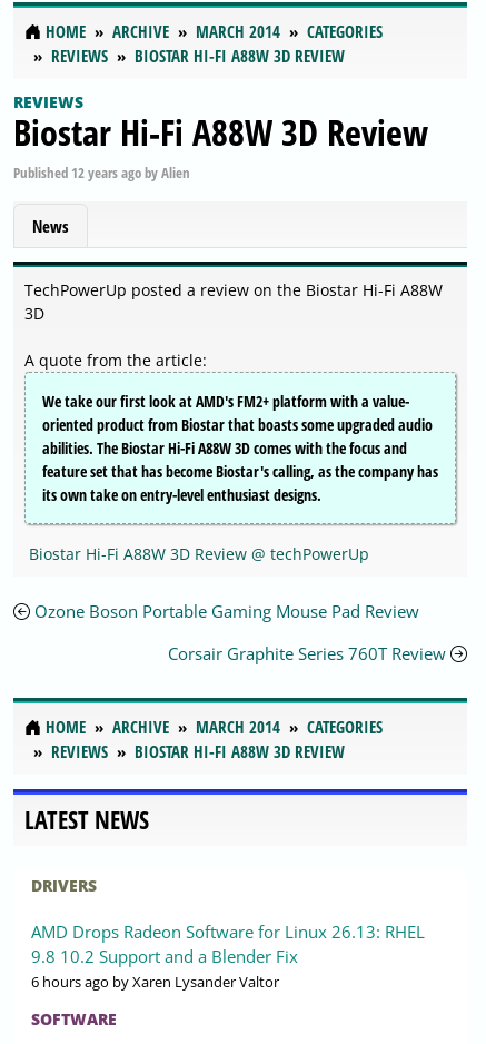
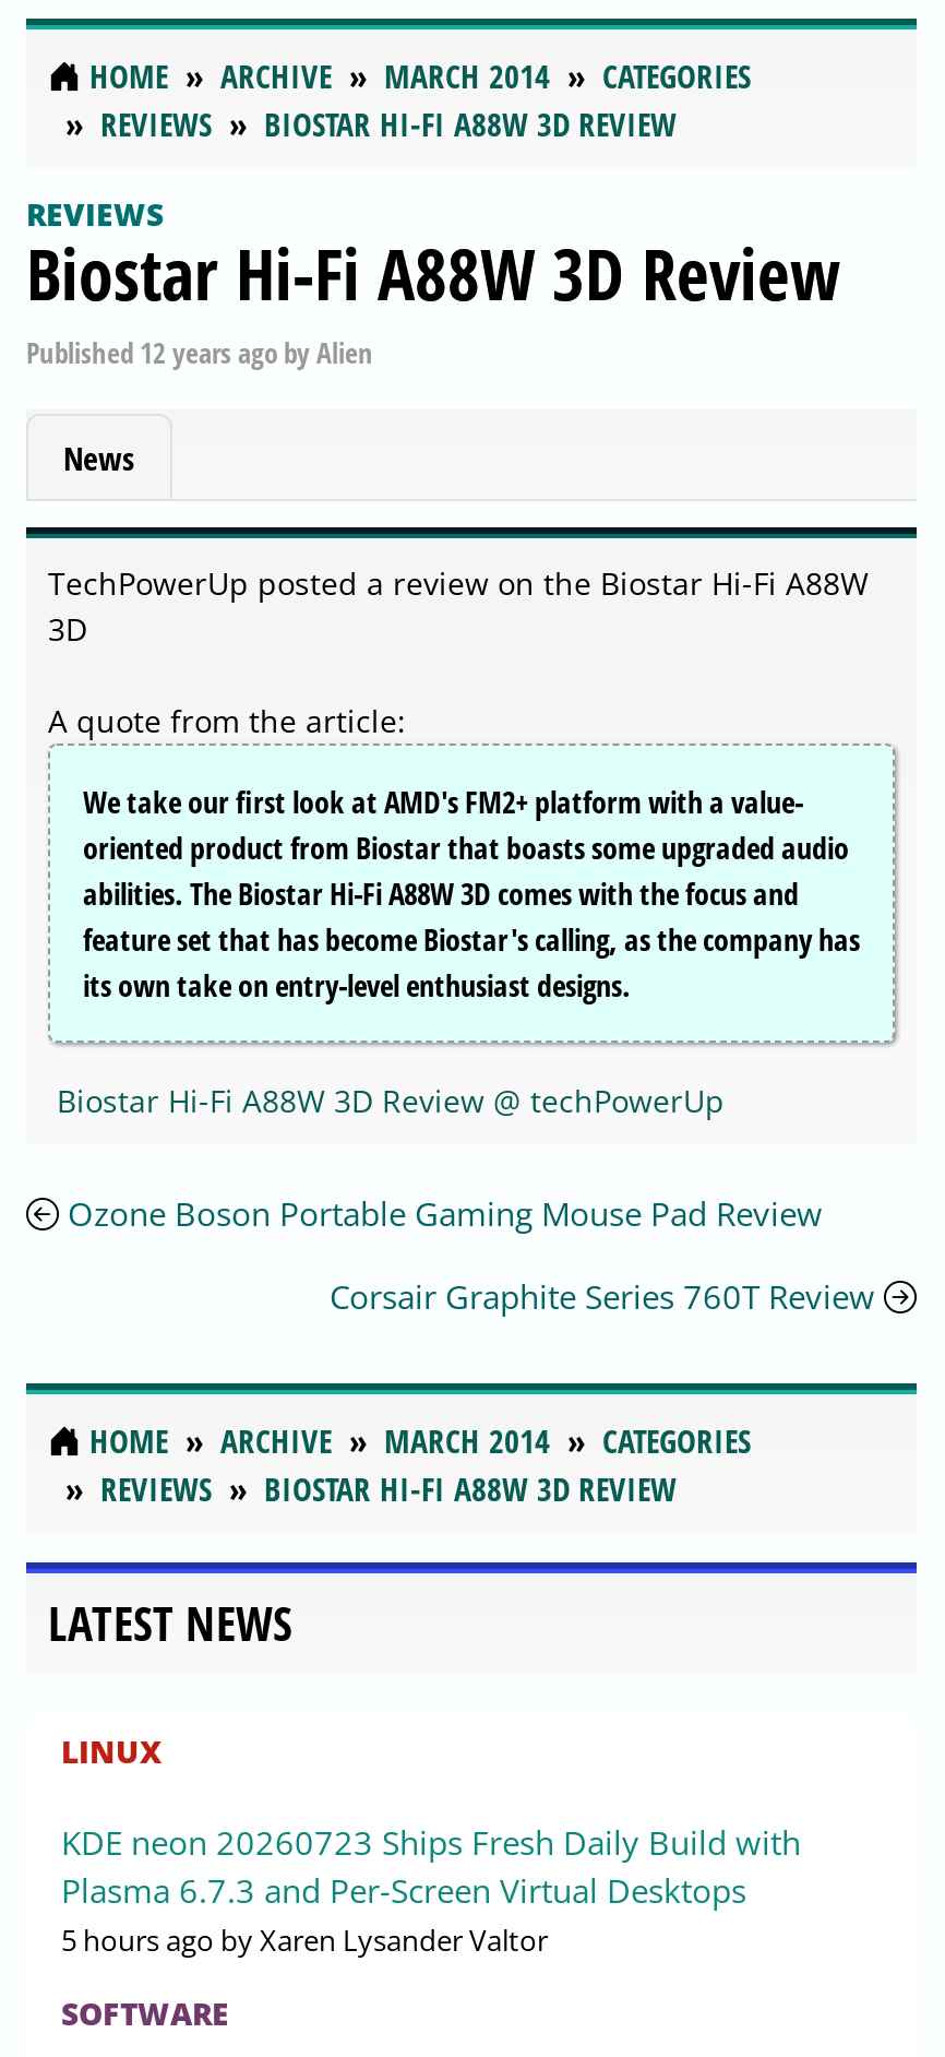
[31,875,97,896] DRIVERS -> [61,1731,162,1772] LINUX
[31,920,425,992] AMD Drops Radeon Software for Linux 26.13: RHEL | 9.8 10.2 Support and a Blender Fix | 6 hours ago by Xaren Lysander Valtor -> [61,1820,801,1960] KDE neon 20260723 Ships Fresh Daily Build with | Plasma 6.7.3 and Per-Screen Virtual Desktops | 5 hours ago by Xaren Lysander Valtor

